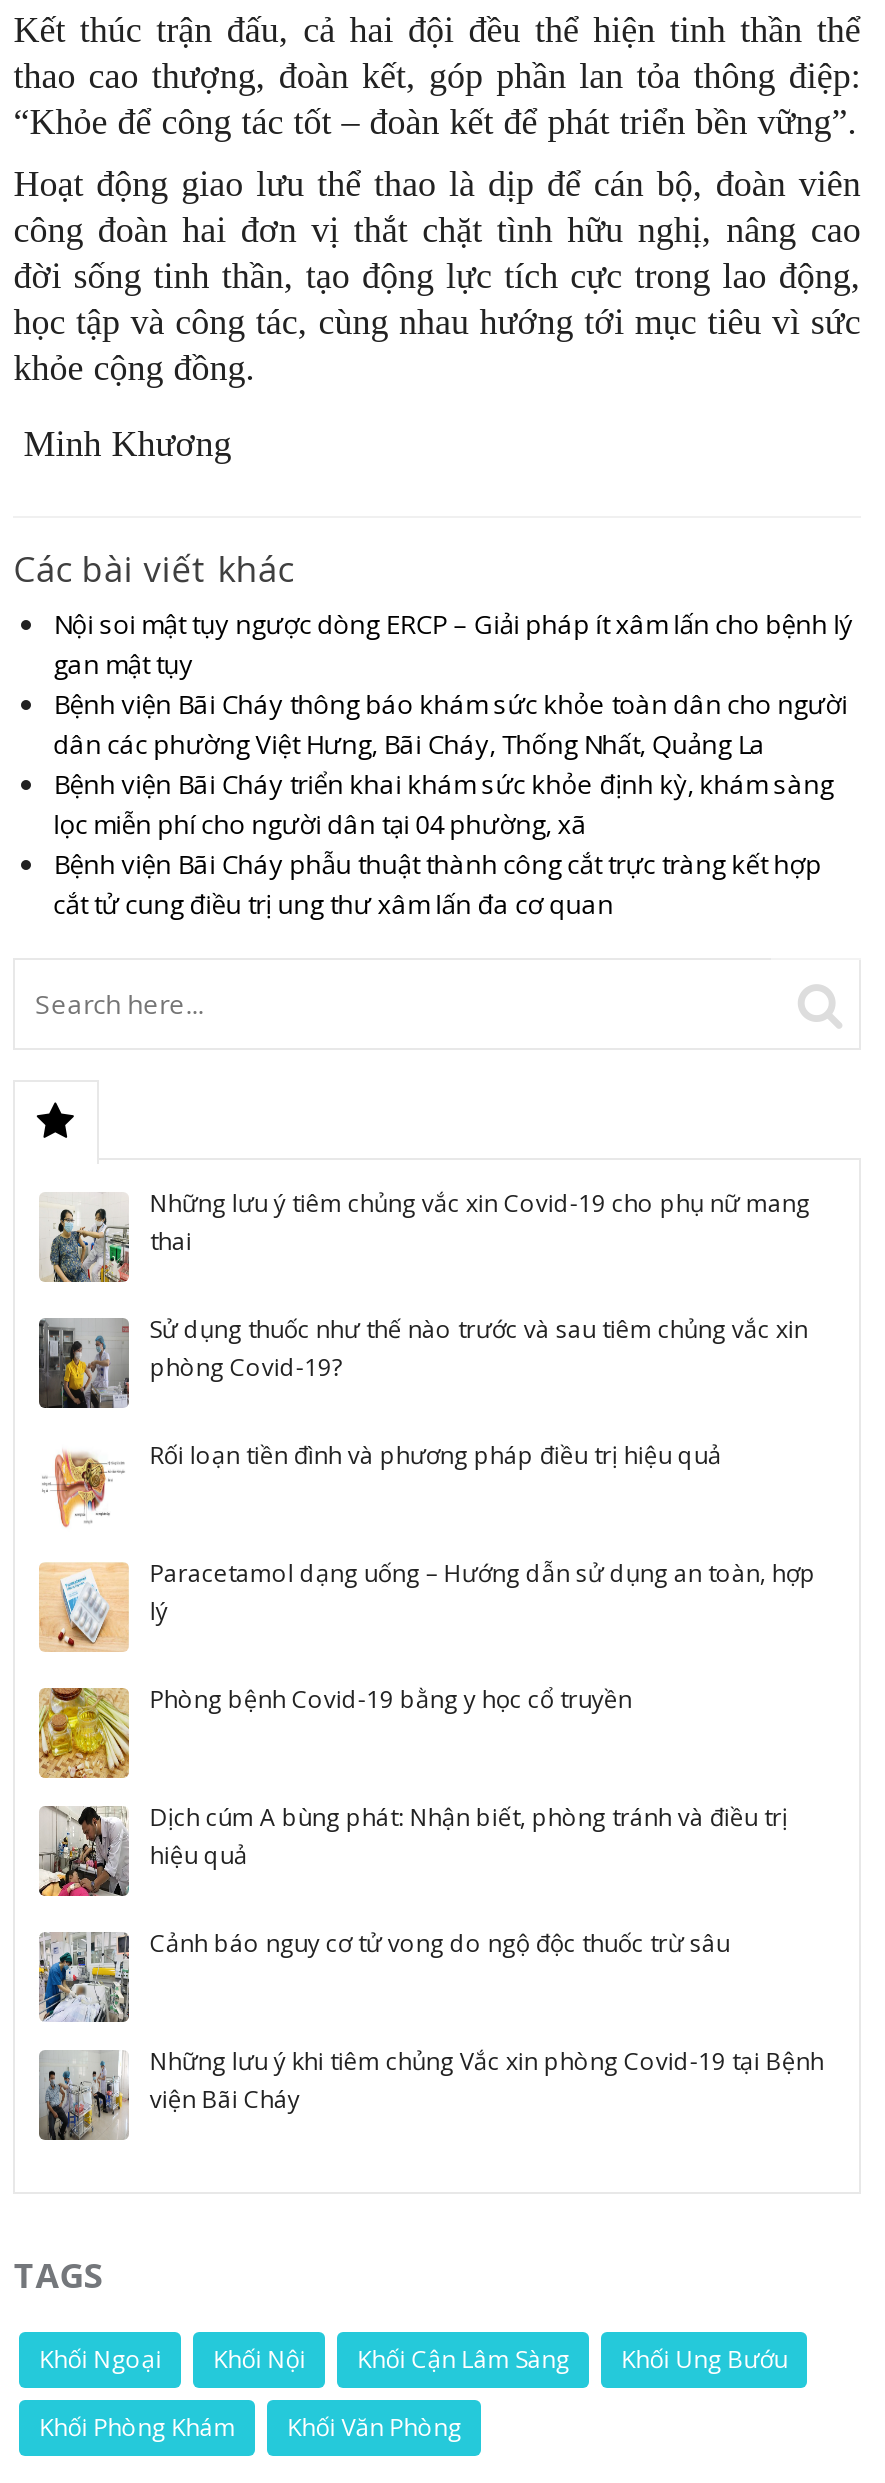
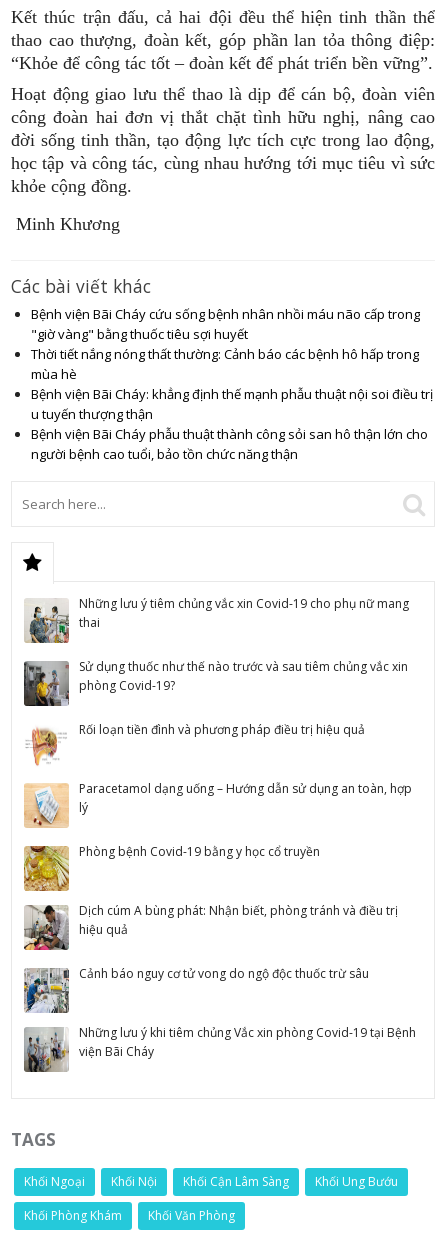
[53,607,853,923] Nội soi mật tụy ngược dòng ERCP – Giải pháp ít xâm lấn cho bệnh lý | gan mật tụy | Bệnh viện Bãi Cháy thông báo khám sức khỏe toàn dân cho người | dân các phường Việt Hưng, Bãi Cháy, Thống Nhất, Quảng La | Bệnh viện Bãi Cháy triển khai khám sức khỏe định kỳ, khám sàng | lọc miễn phí cho người dân tại 04 phường, xã | Bệnh viện Bãi Cháy phẫu thuật thành công cắt trực tràng kết hợp | cắt tử cung điều trị ung thư xâm lấn đa cơ quan -> [31,305,433,463] Bệnh viện Bãi Cháy cứu sống bệnh nhân nhồi máu não cấp trong | "giờ vàng" bằng thuốc tiêu sợi huyết | Thời tiết nắng nóng thất thường: Cảnh báo các bệnh hô hấp trong | mùa hè | Bệnh viện Bãi Cháy: khẳng định thế mạnh phẫu thuật nội soi điều trị | u tuyến thượng thận | Bệnh viện Bãi Cháy phẫu thuật thành công sỏi san hô thận lớn cho | người bệnh cao tuổi, bảo tồn chức năng thận

